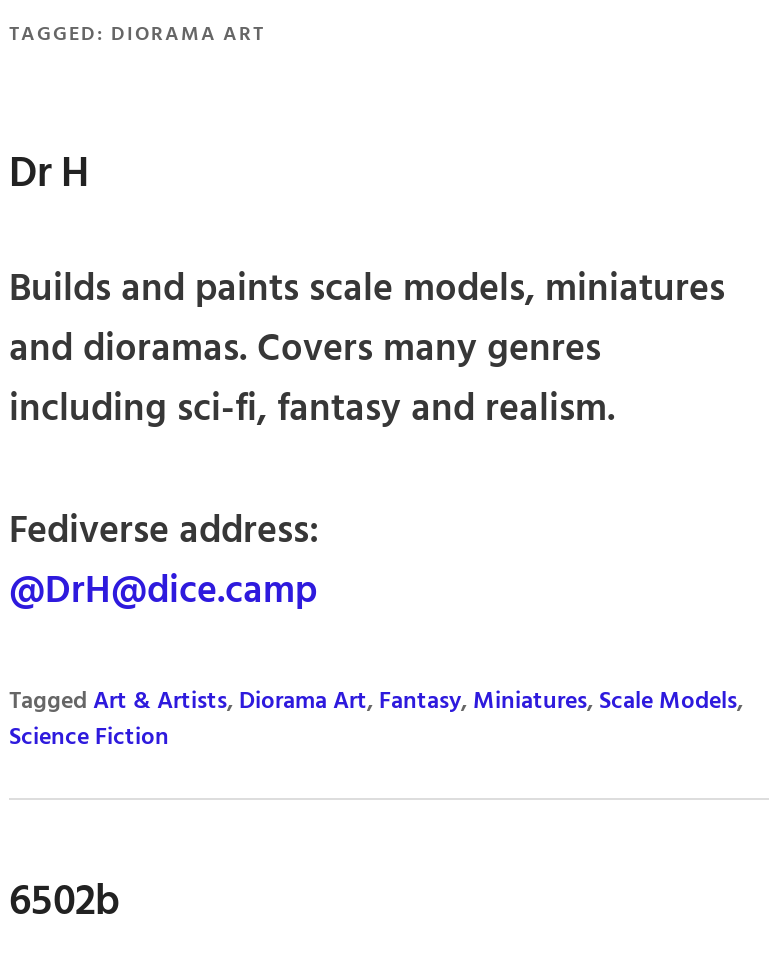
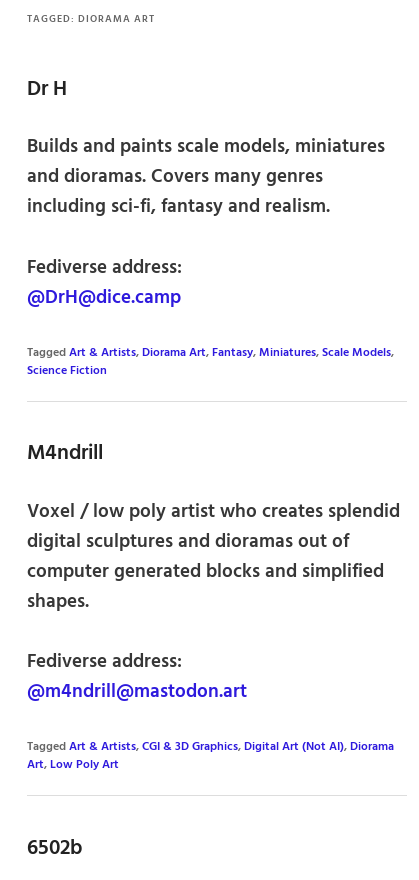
none -> [27,437,400,774] M4ndrill | Voxel / low poly artist who creates splendid | digital sculptures and dioramas out of | computer generated blocks and simplified | shapes. | Fediverse address: | @m4ndrill@mastodon.art | Tagged Art & Artists,CGI & 3D Graphics, Digital Art (Not AI), Diorama | Art, Low Poly Art

